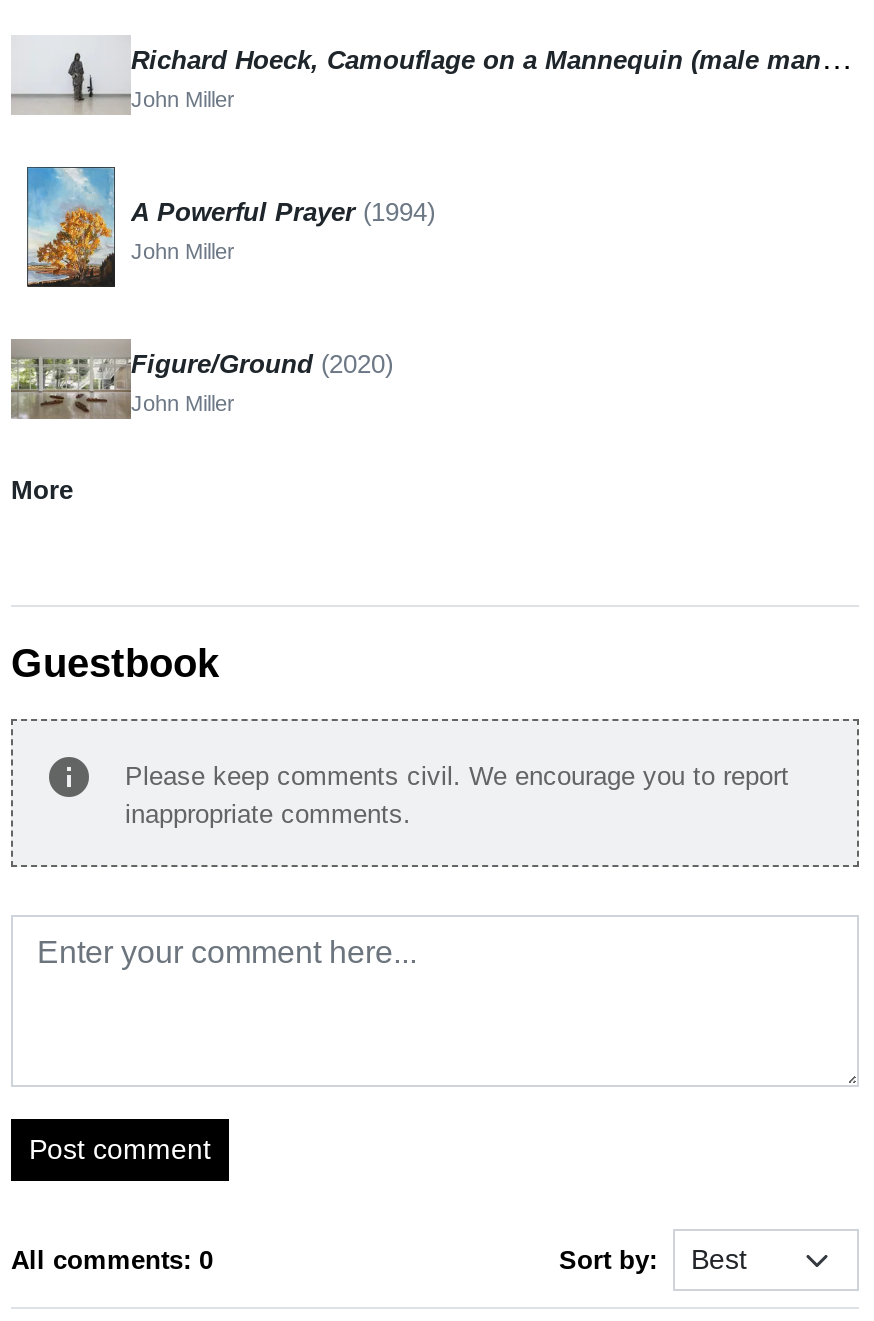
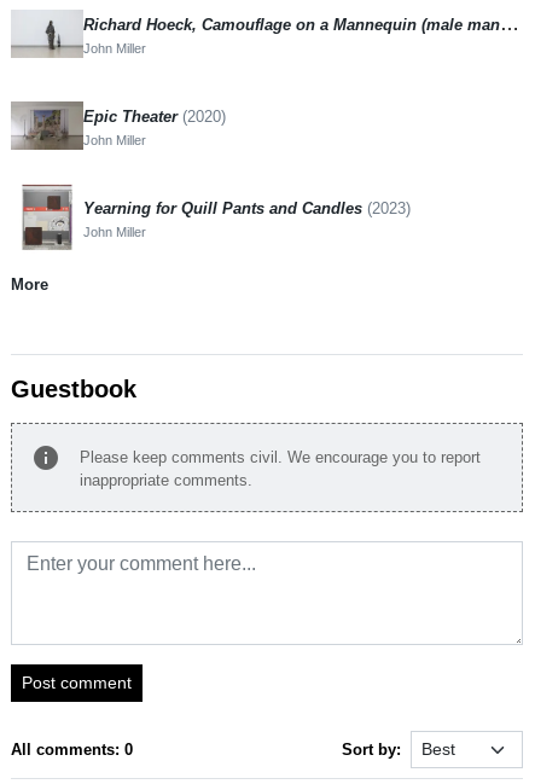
[13,165,435,289] [image] | A Powerful Prayer (1994) -> [11,89,226,162] [image] | Epic Theater (2020)
[9,325,393,433] [image] | Figure/Ground (2020) -> [11,184,411,251] [image] | Yearning for Quill Pants and Candles (2023)

